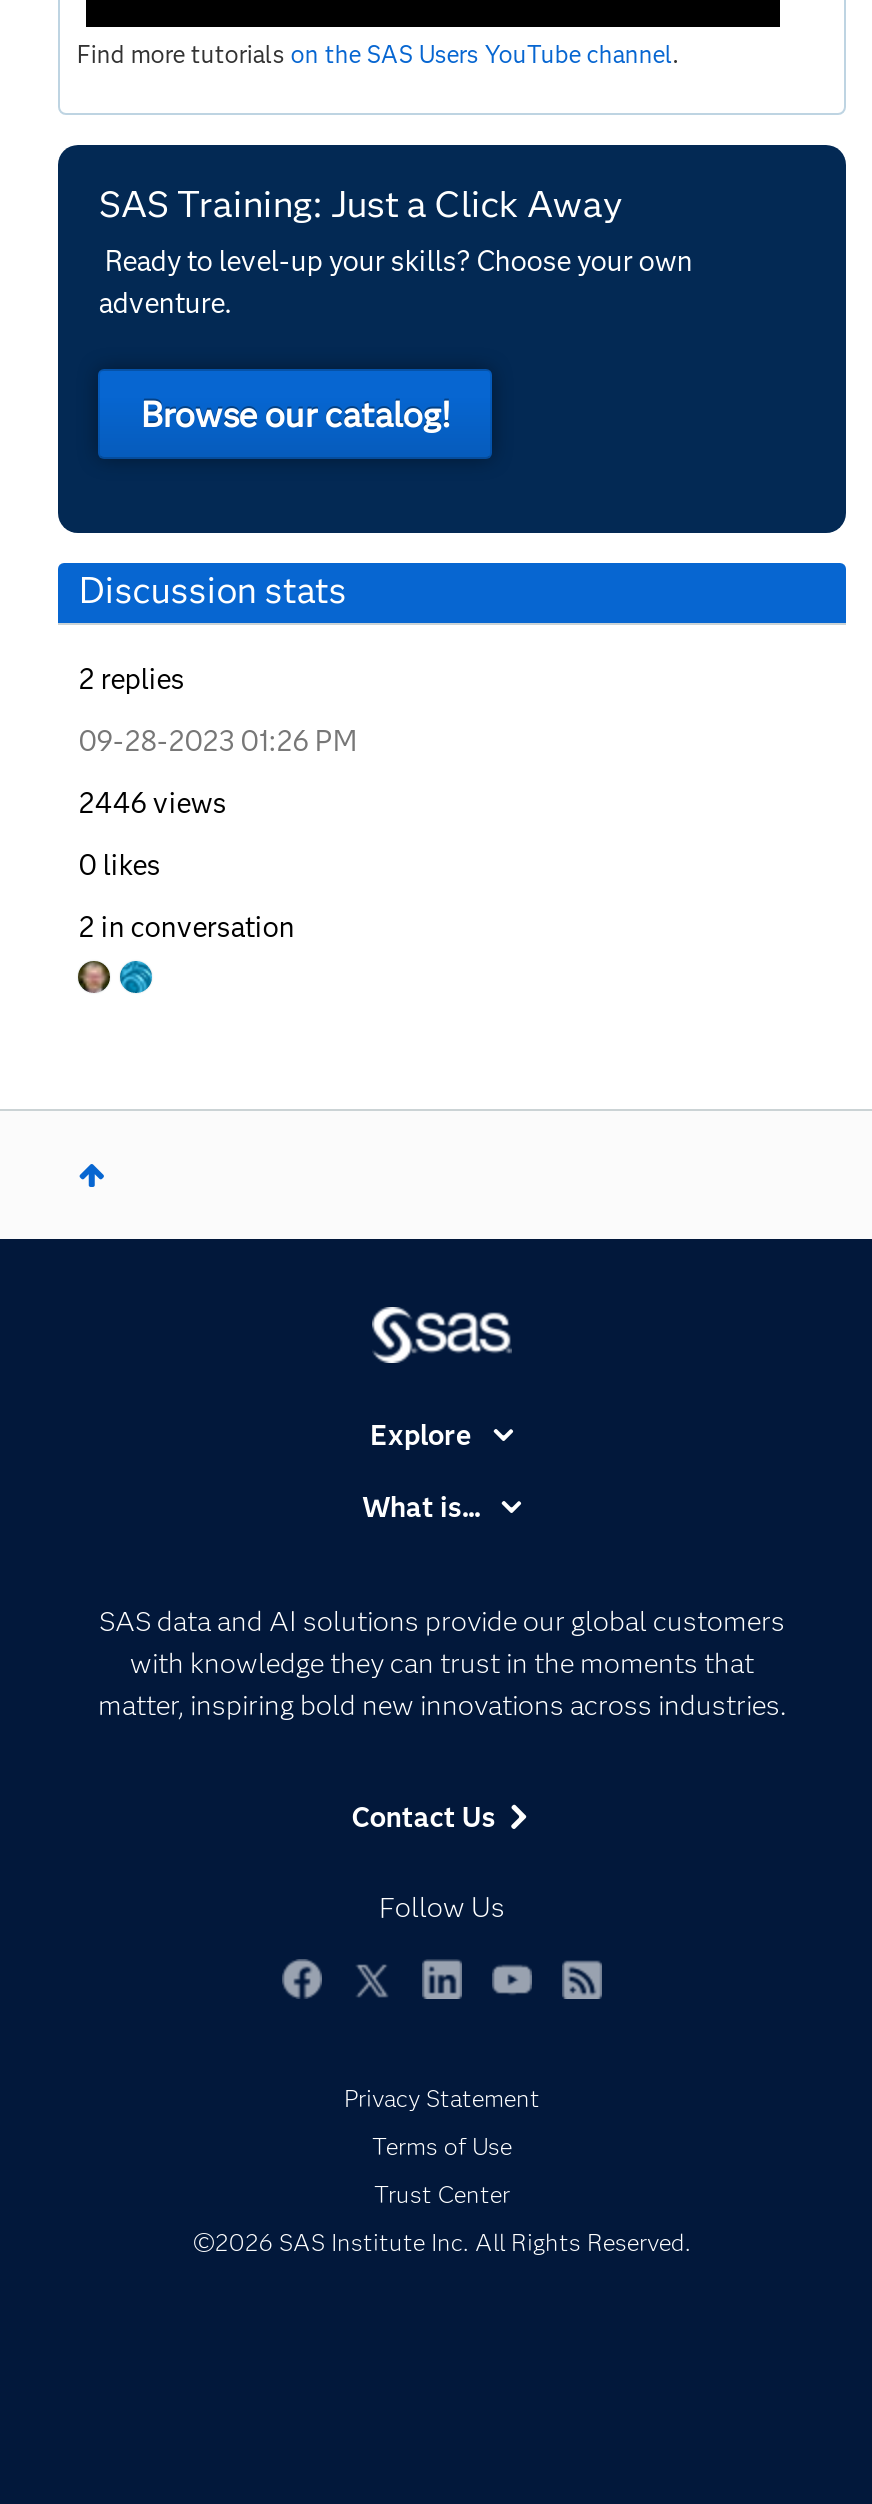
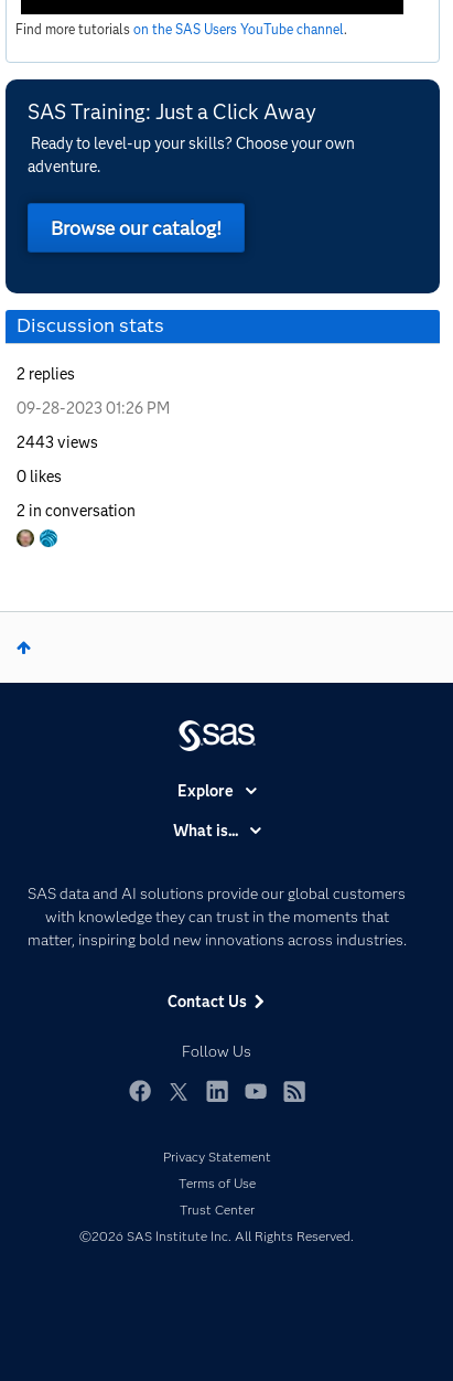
[79,784,227,820] 2446 views -> [17,432,99,452] 2443 views

